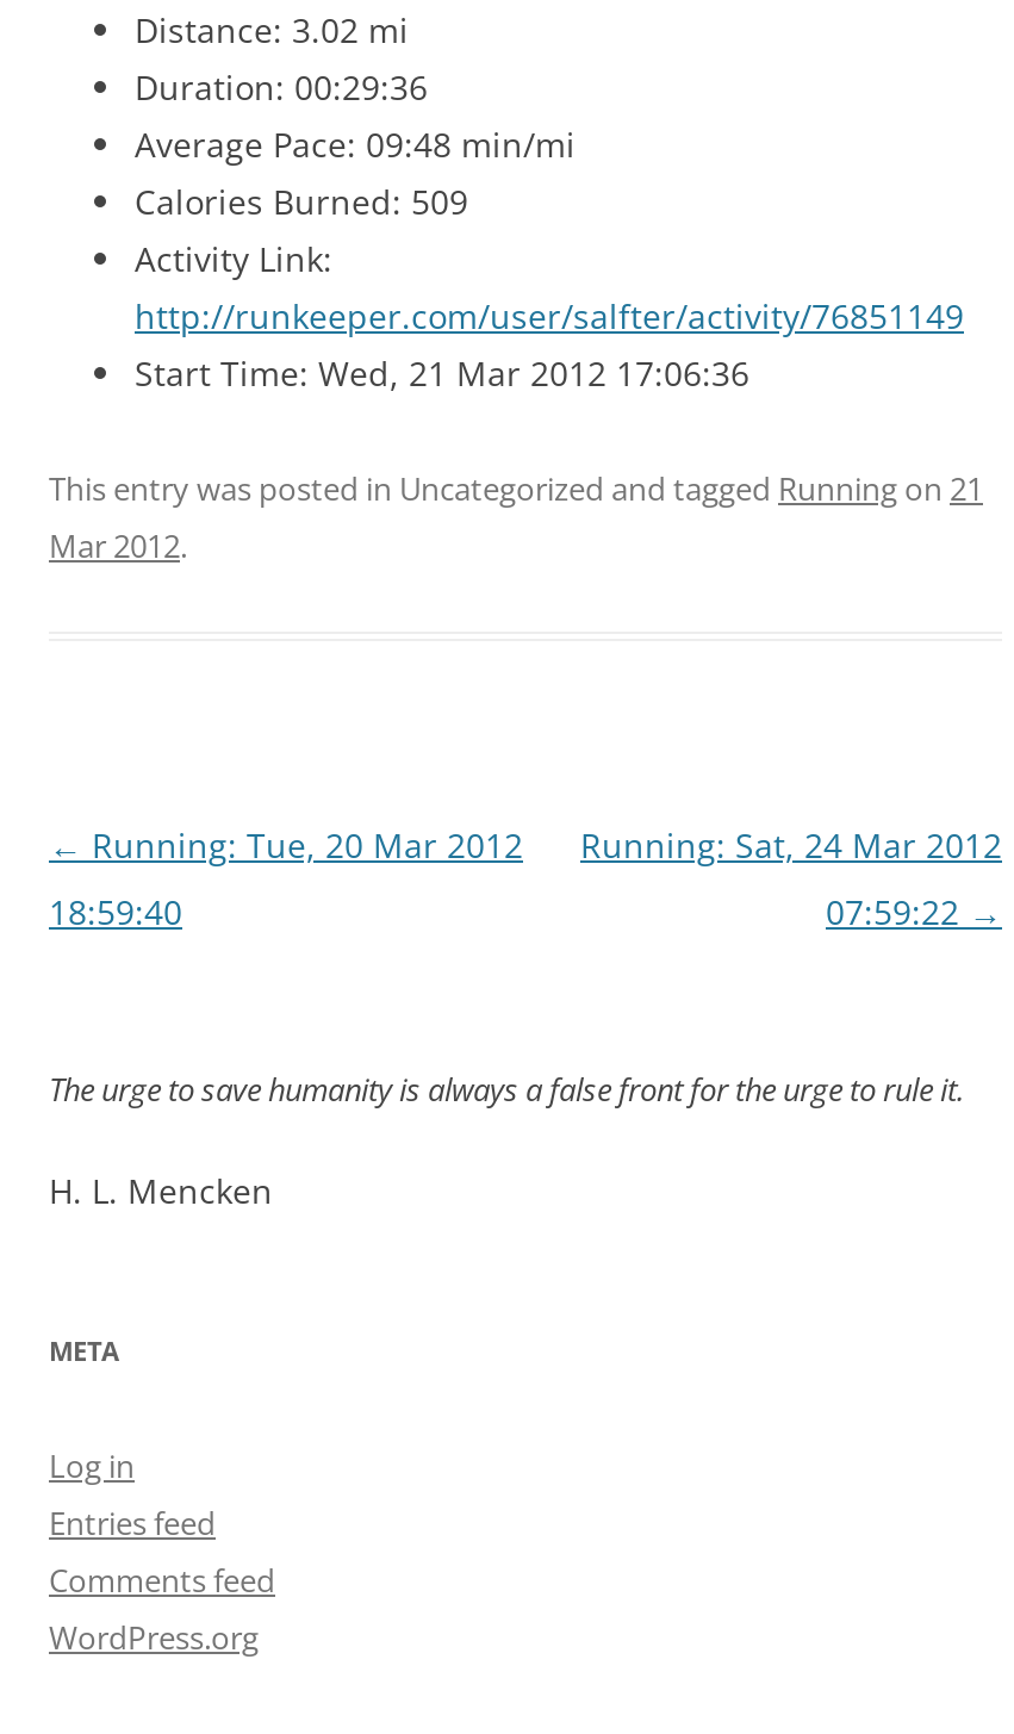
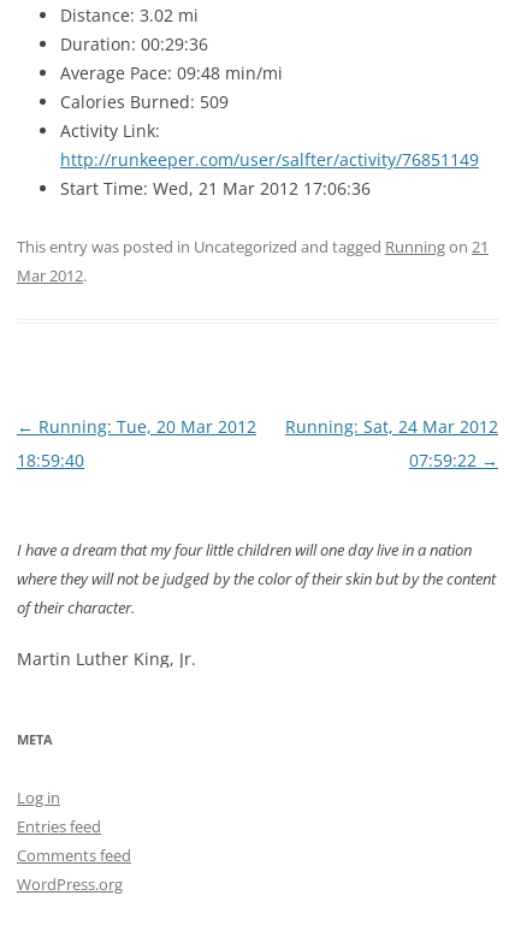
[49,1068,964,1111] The urge to save humanity is always a false front for the urge to rule it. -> [17,539,496,618] I have a dream that my four little children will one day live in a nation | where they will not be judged by the color of their skin but by the content | of their character.
[49,1168,273,1213] H. L. Mencken -> [17,647,196,670] Martin Luther King, Jr.

